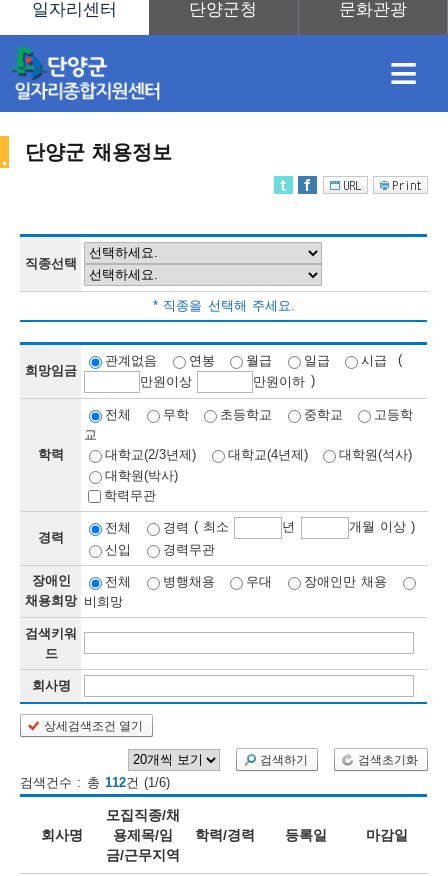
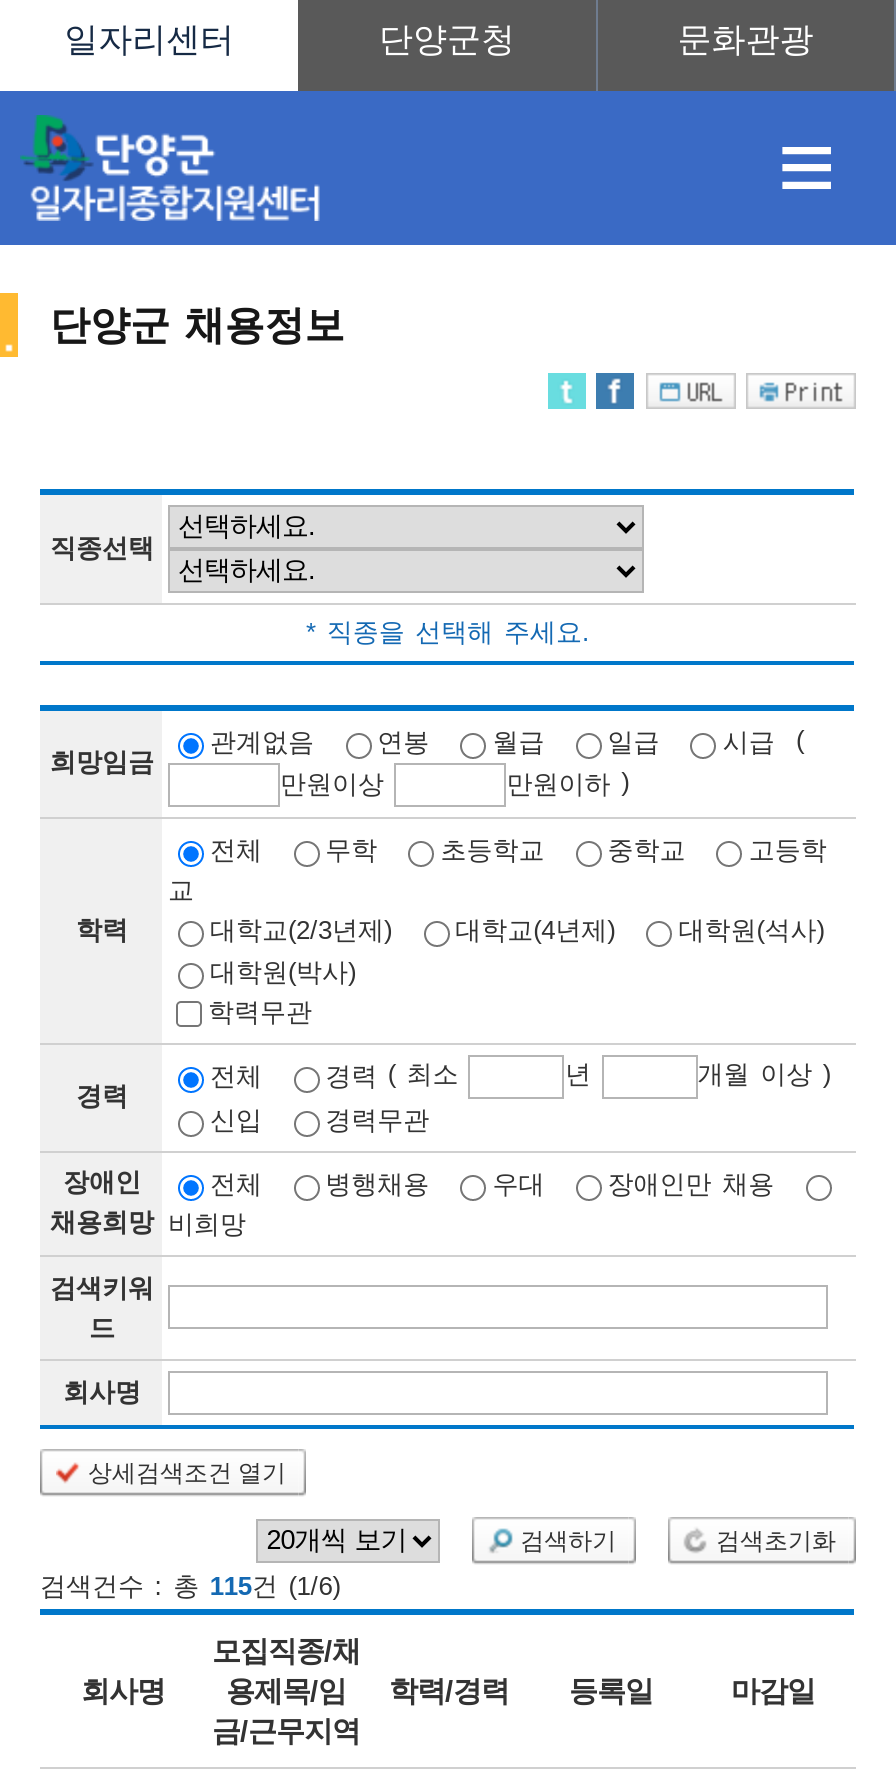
[20,775,170,790] 검색건수 : 총 112건 (1/6) -> [40,1571,340,1601] 검색건수 : 총 115건 (1/6)

